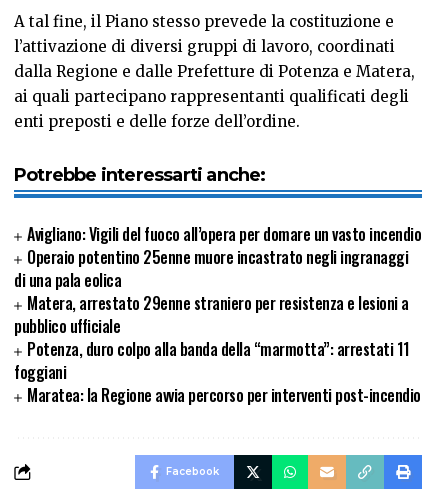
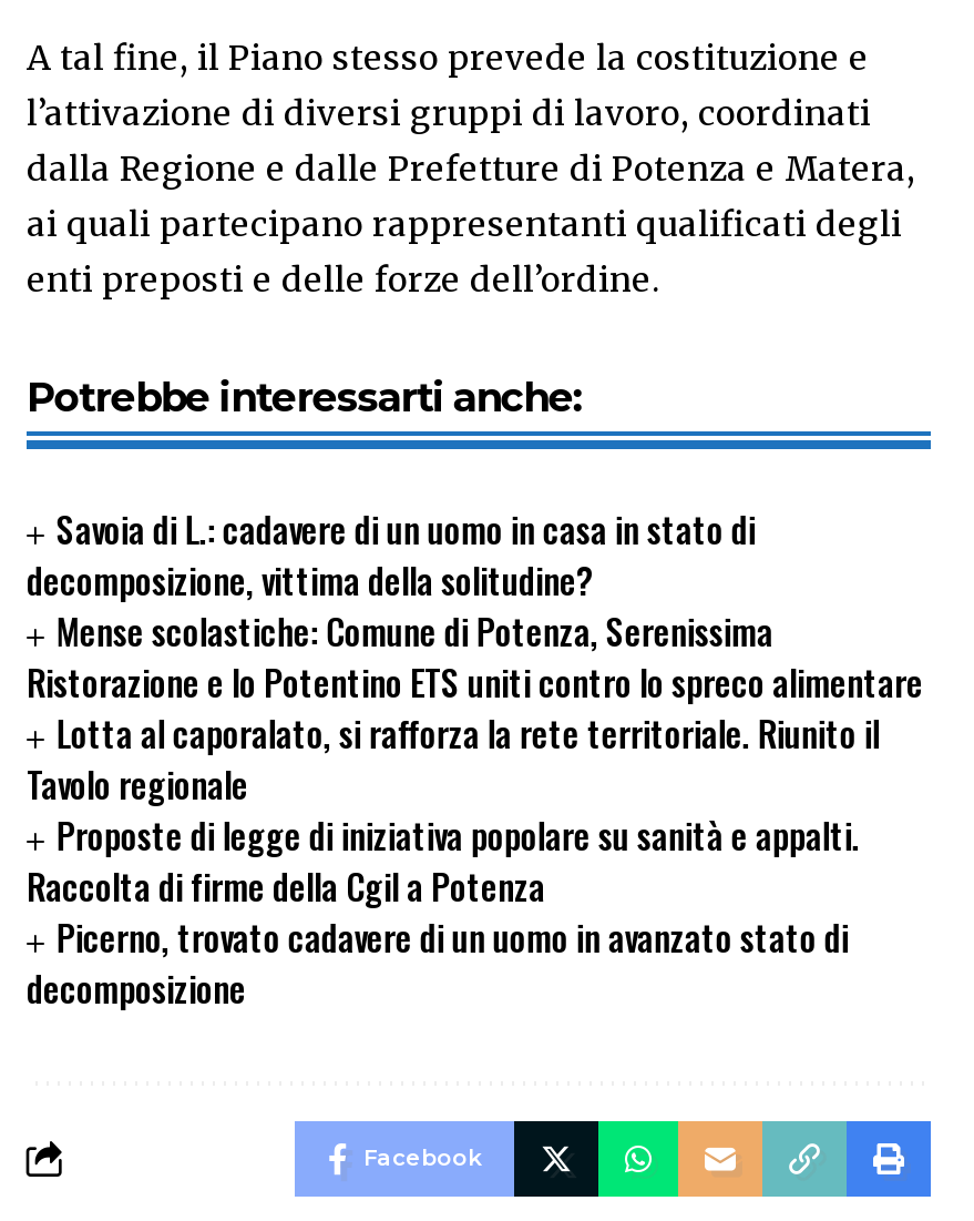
[14,222,421,407] Avigliano: Vigili del fuoco all’opera per domare un vasto incendio | Operaio potentino 25enne muore incastrato negli ingranaggi | di una pala eolica | Matera, arrestato 29enne straniero per resistenza e lesioni a | pubblico ufficiale | Potenza, duro colpo alla banda della “marmotta”: arrestati 11 | foggiani | Maratea: la Regione avvia percorso per interventi post-incendio -> [27,503,923,1015] Savoia di L.: cadavere di un uomo in casa in stato di | decomposizione, vittima della solitudine? | Mense scolastiche: Comune di Potenza, Serenissima | Ristorazione e Io Potentino ETS uniti contro lo spreco alimentare | Lotta al caporalato, si rafforza la rete territoriale. Riunito il | Tavolo regionale | Proposte di legge di iniziativa popolare su sanità e appalti. | Raccolta di firme della Cgil a Potenza | Picerno, trovato cadavere di un uomo in avanzato stato di | decomposizione

